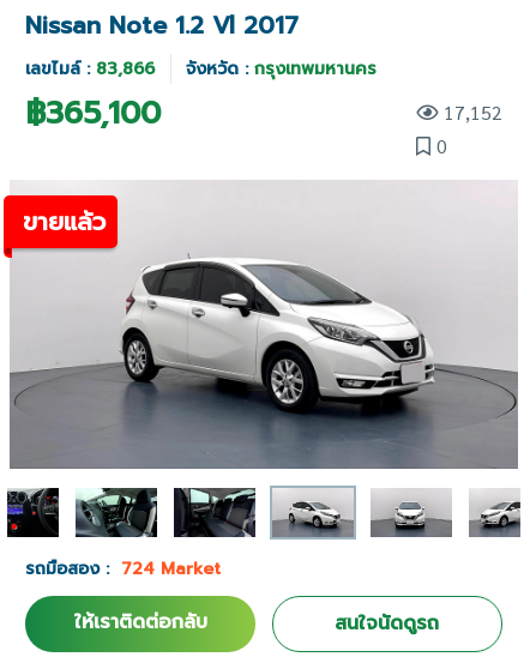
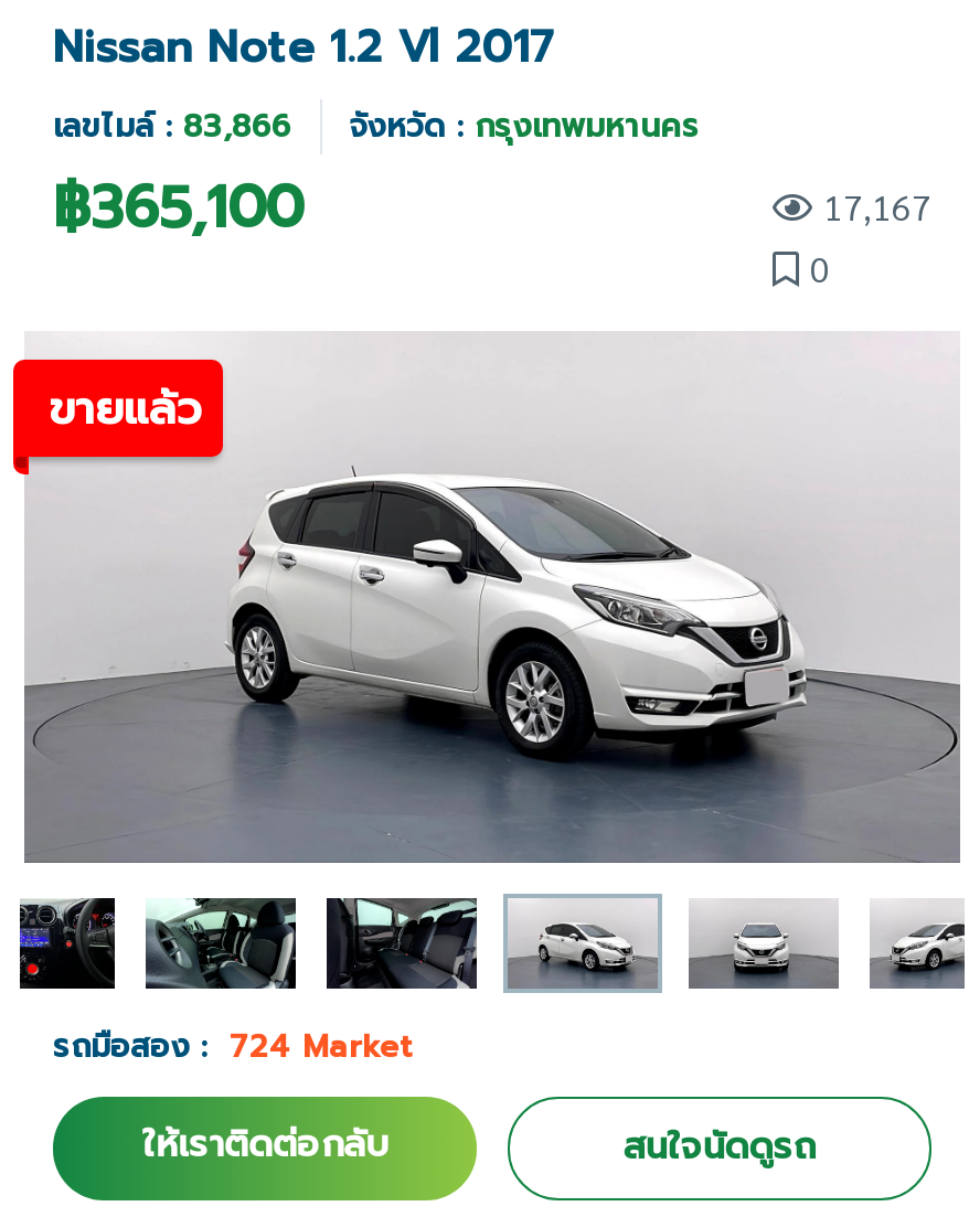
[444,99,502,124] 17,152 -> [823,182,931,229] 17,167

